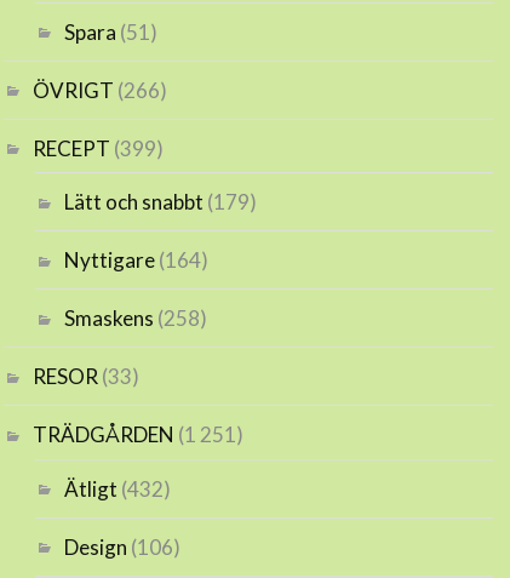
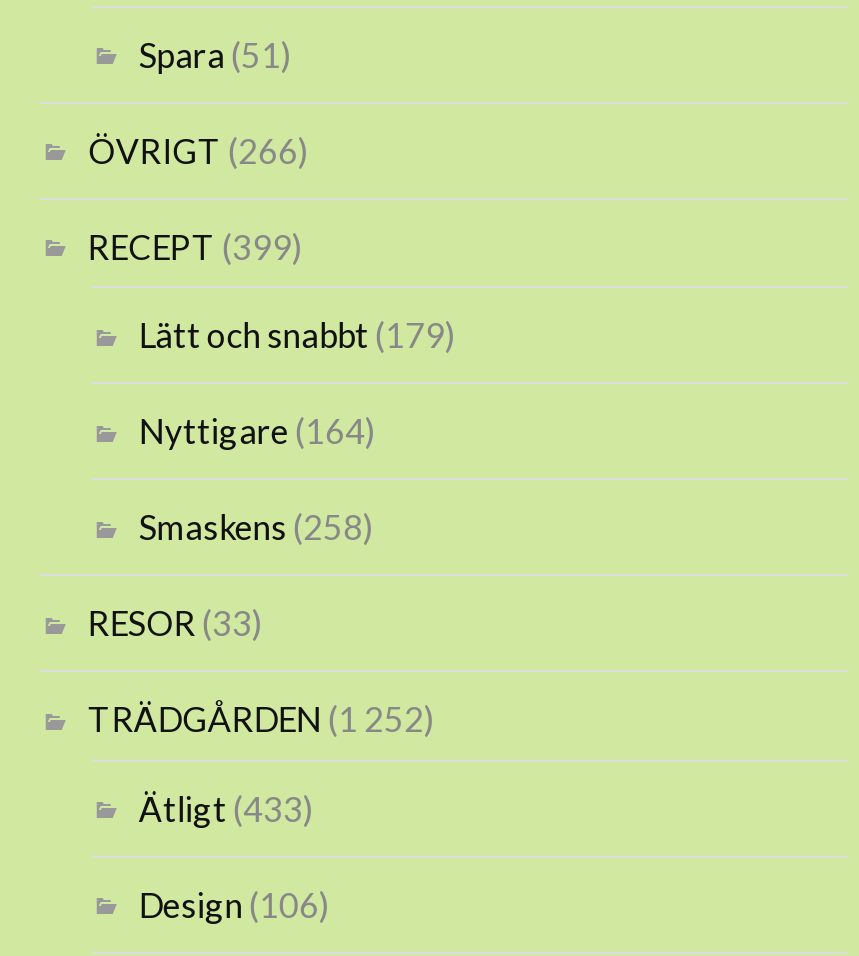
[33,422,244,447] TRÄDGÅRDEN (1 251) -> [88,698,436,740] TRÄDGÅRDEN (1 252)
[64,476,171,501] Ätligt (432) -> [139,787,315,829] Ätligt (433)

